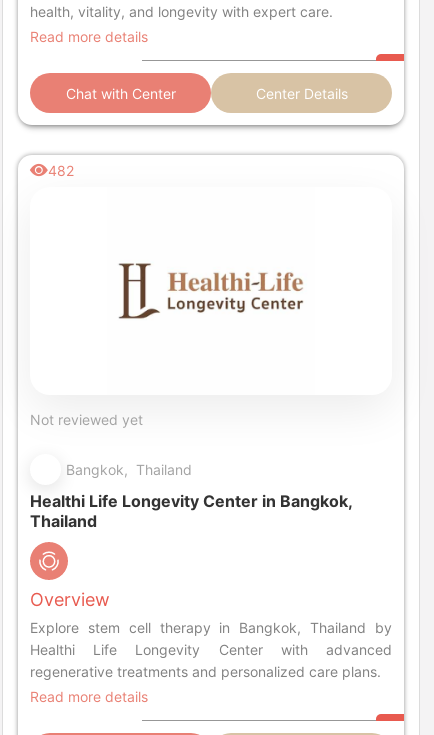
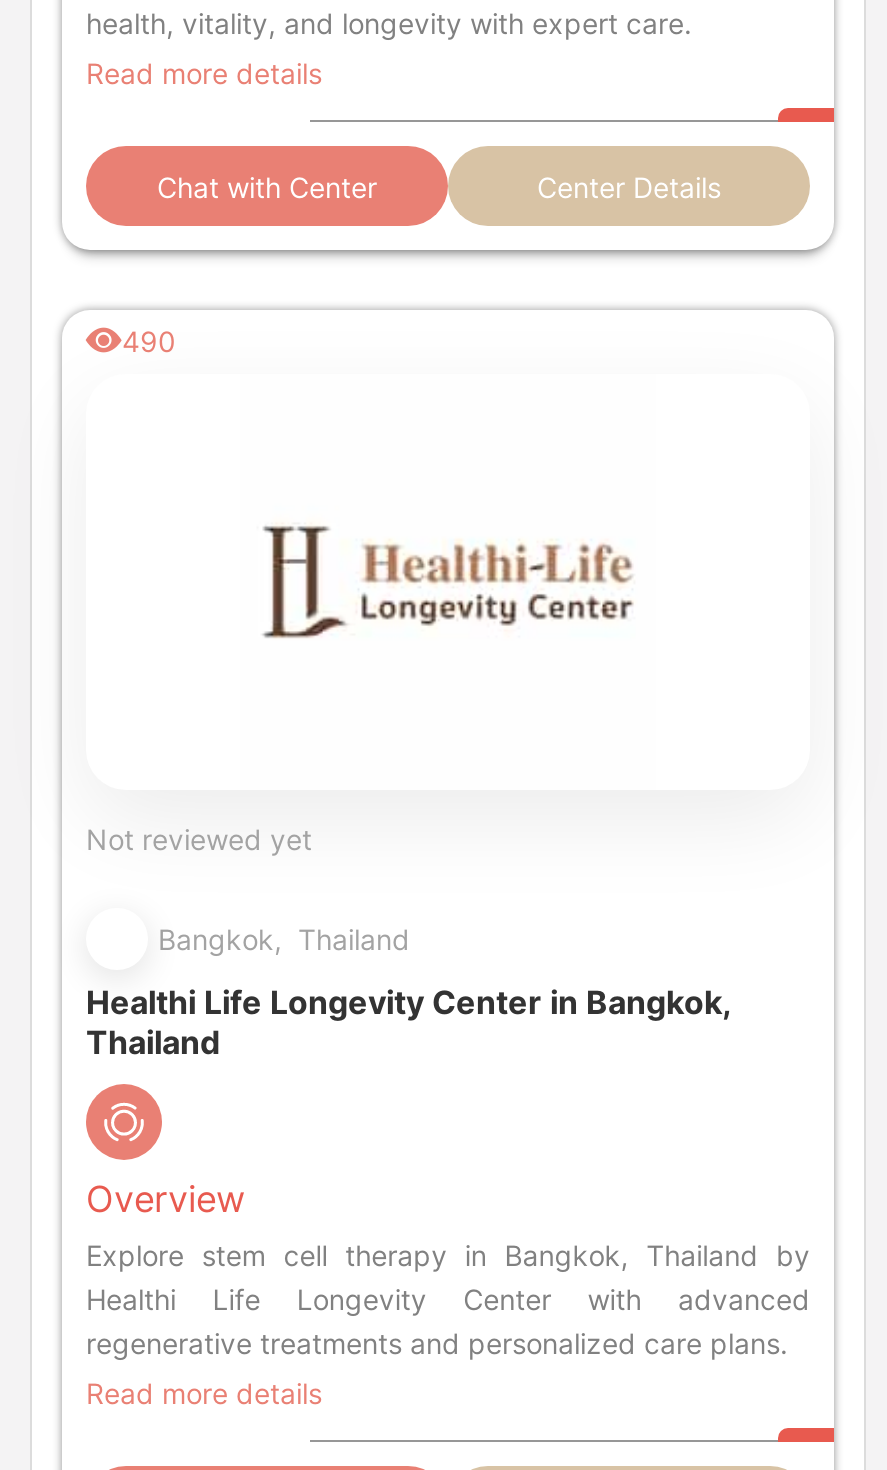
[48,162,74,179] 482 -> [122,324,176,358] 490

